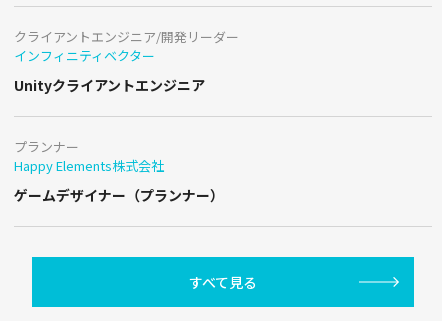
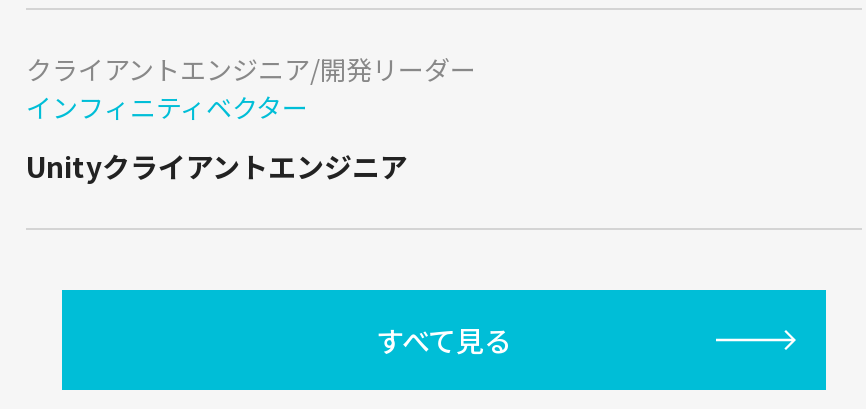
[14,137,224,205] プランナー | Happy Elements株式会社 | ゲームデザイナー（プランナー） -> none

